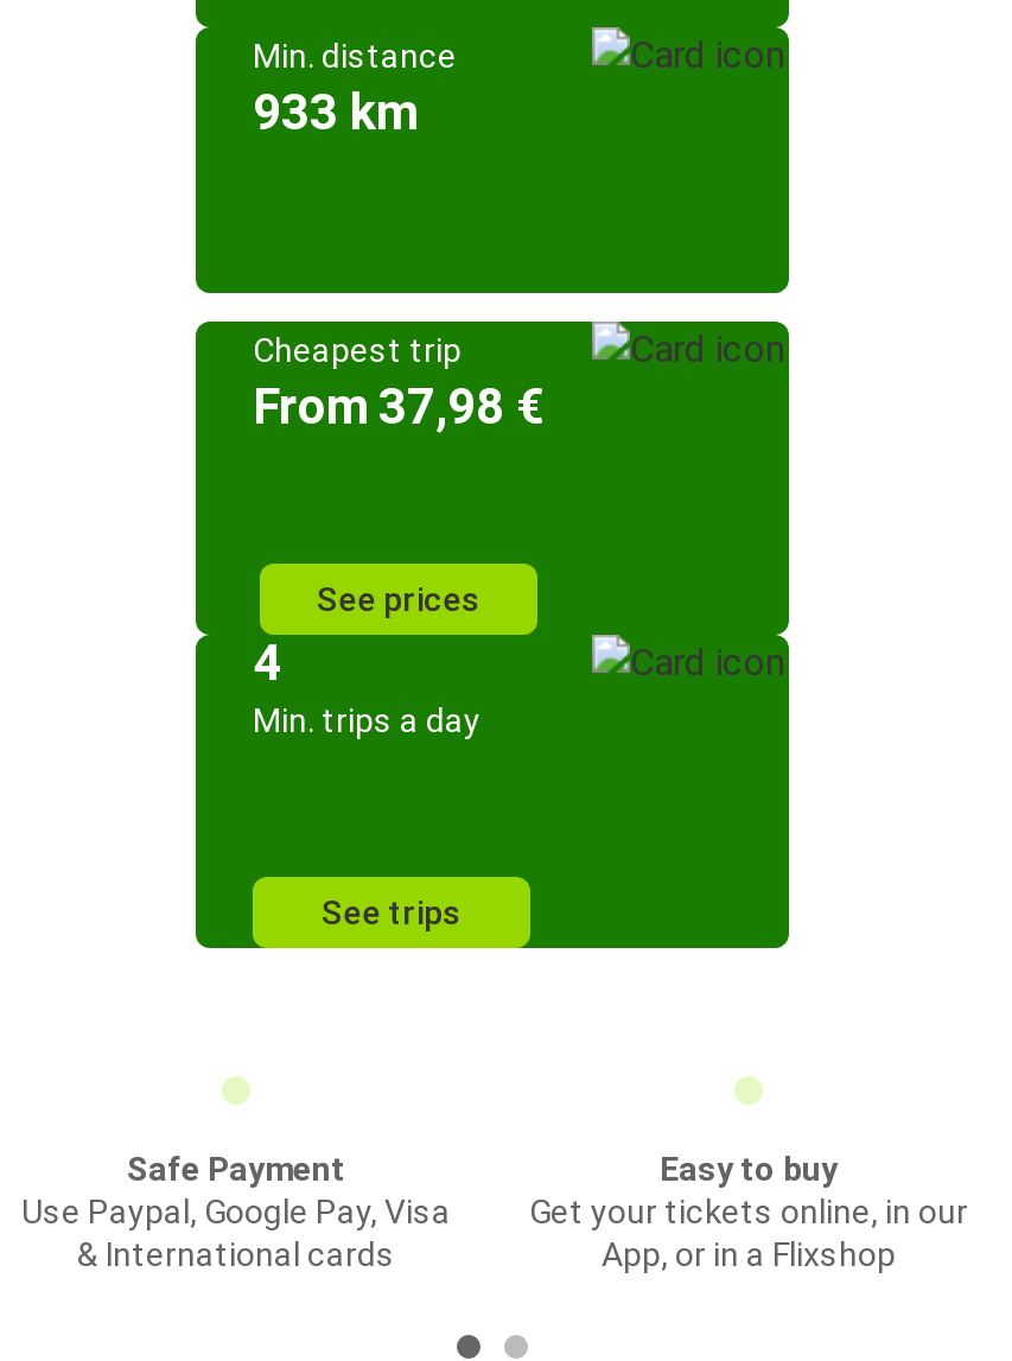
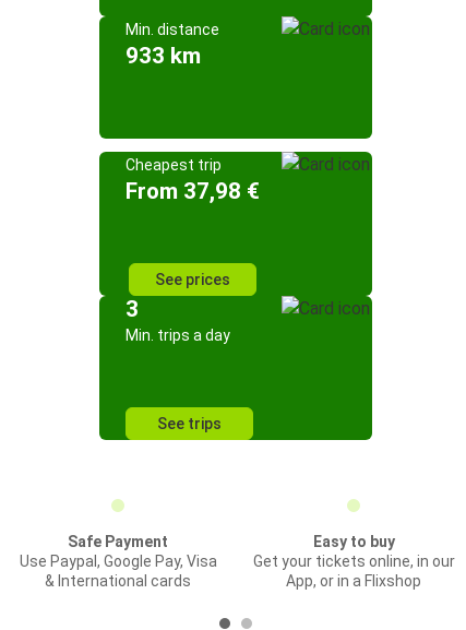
[253,635,281,692] 4 -> [126,296,139,322] 3

